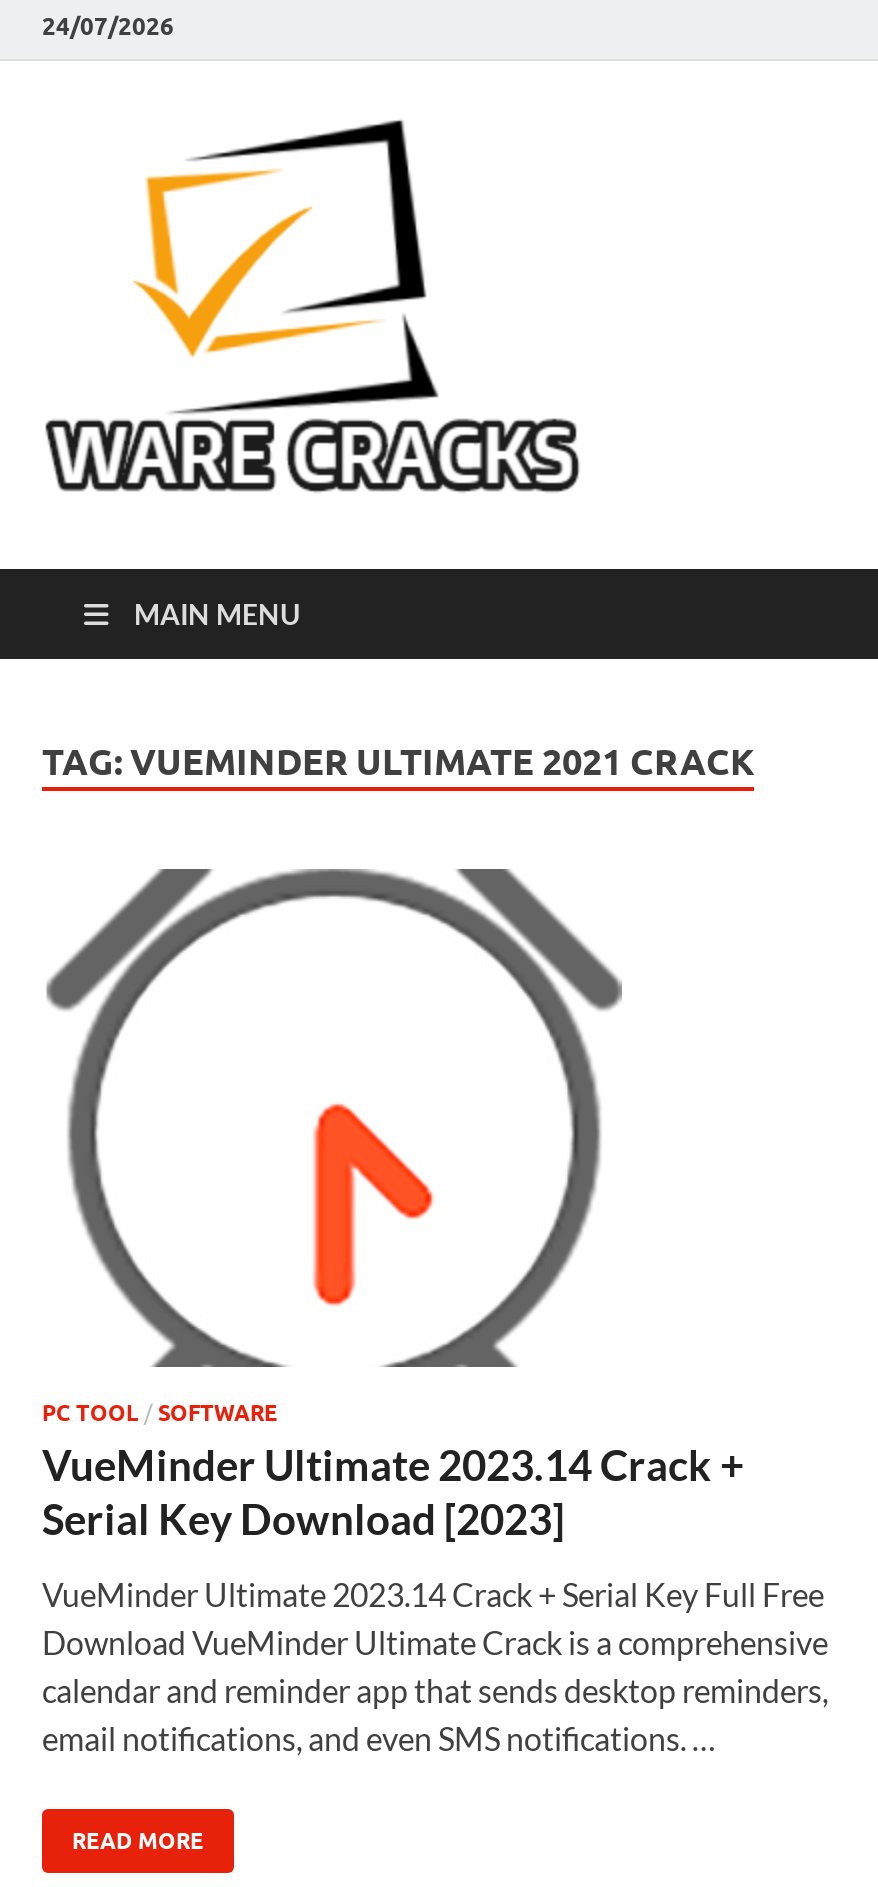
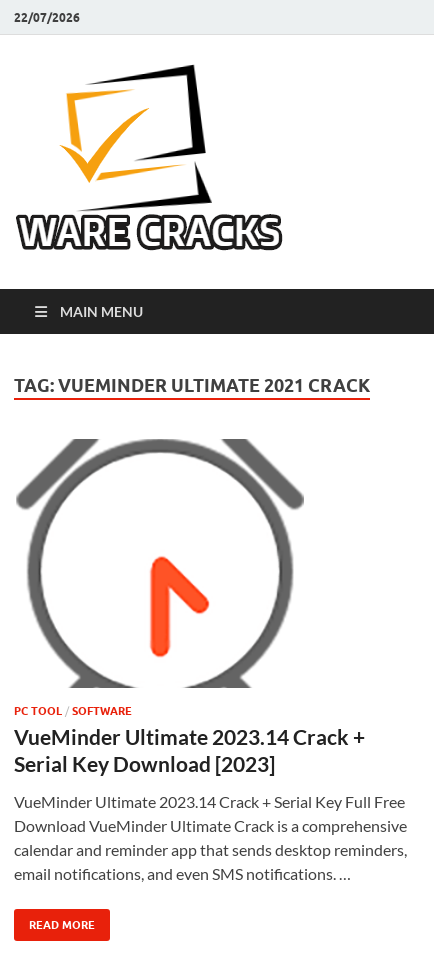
[42,10,174,40] 24/07/2026 -> [14,9,80,24] 22/07/2026

